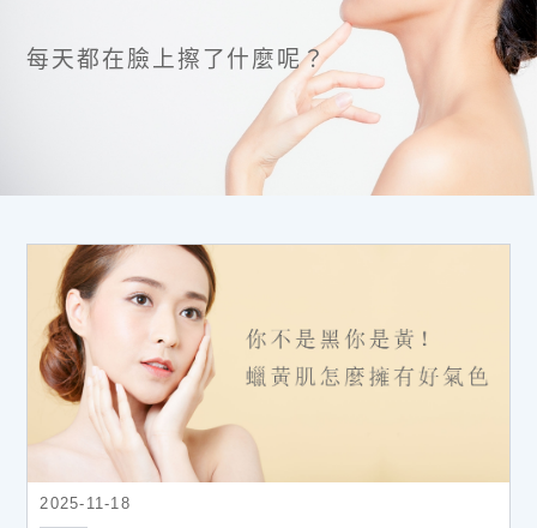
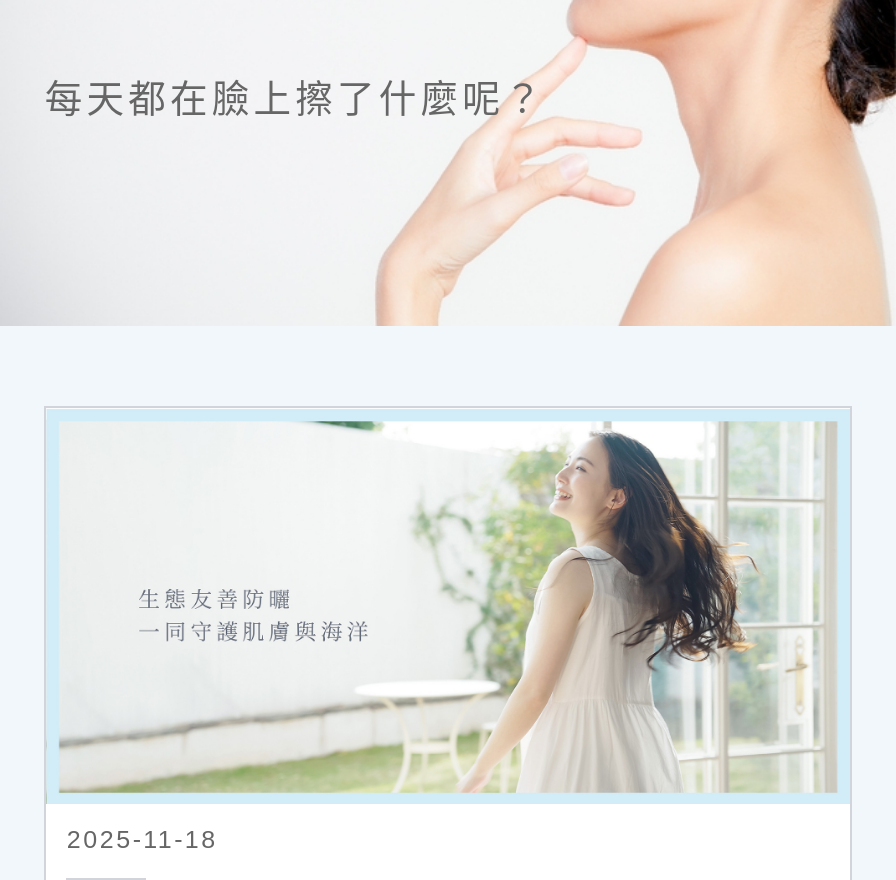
[28,244,509,484] [image] -> [48,408,848,804] [image]

